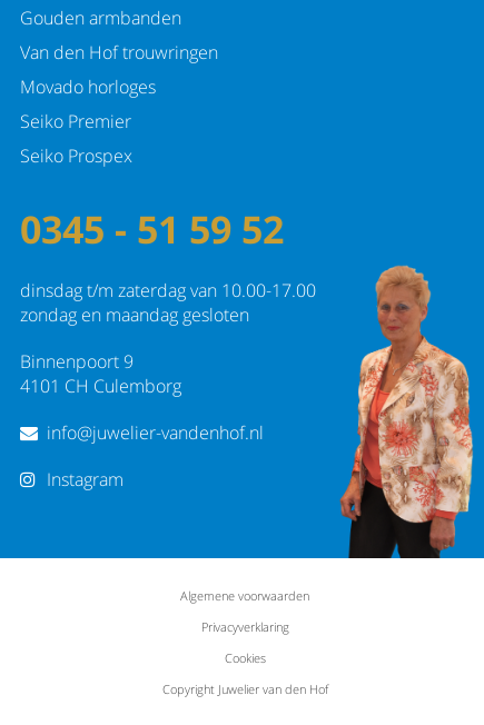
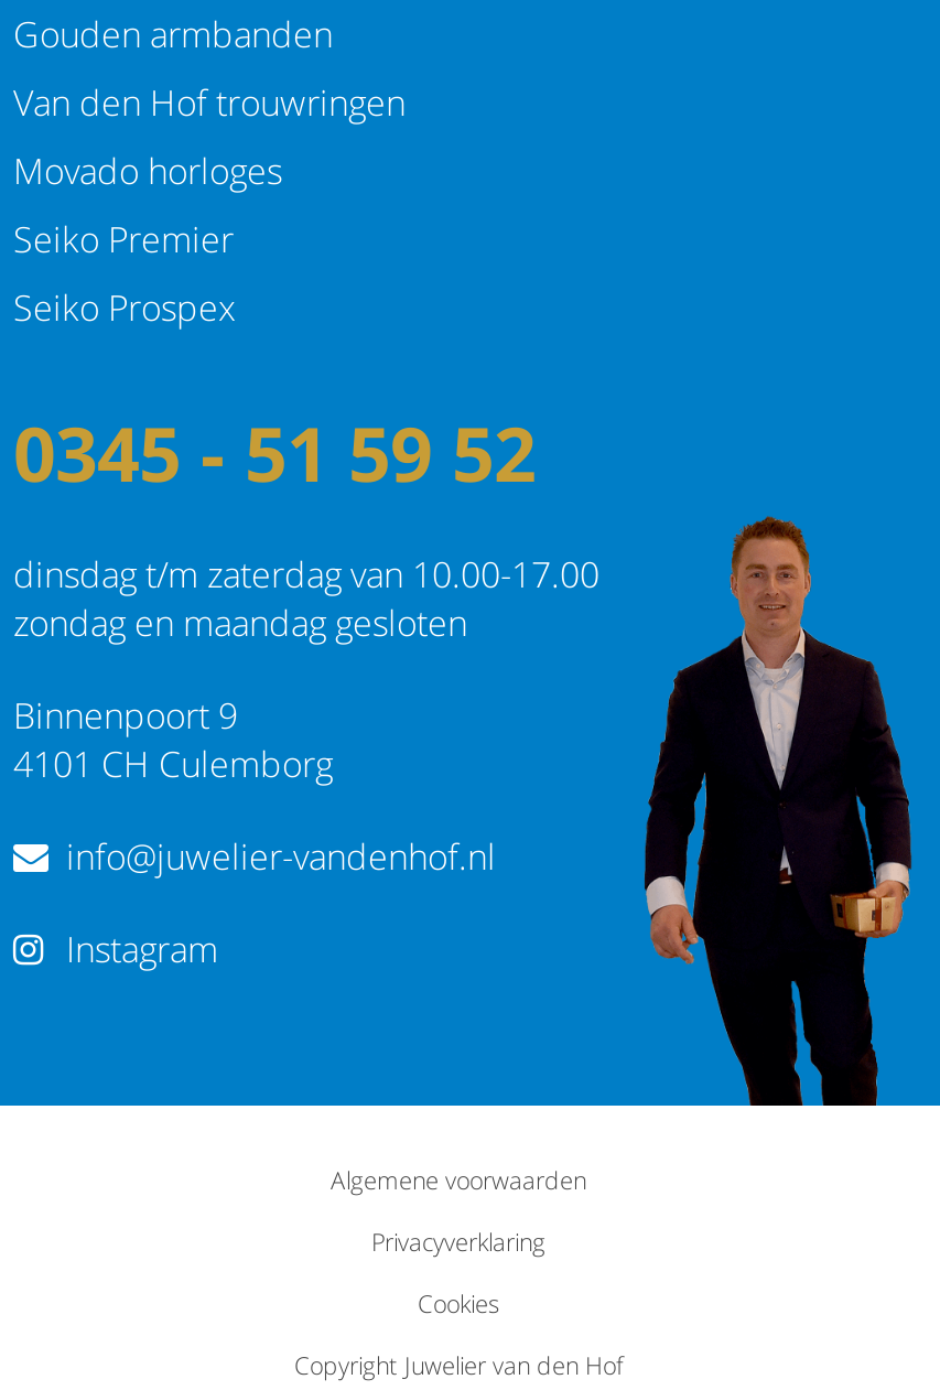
[338,261,474,559] [image] -> [641,515,912,1108] [image]

